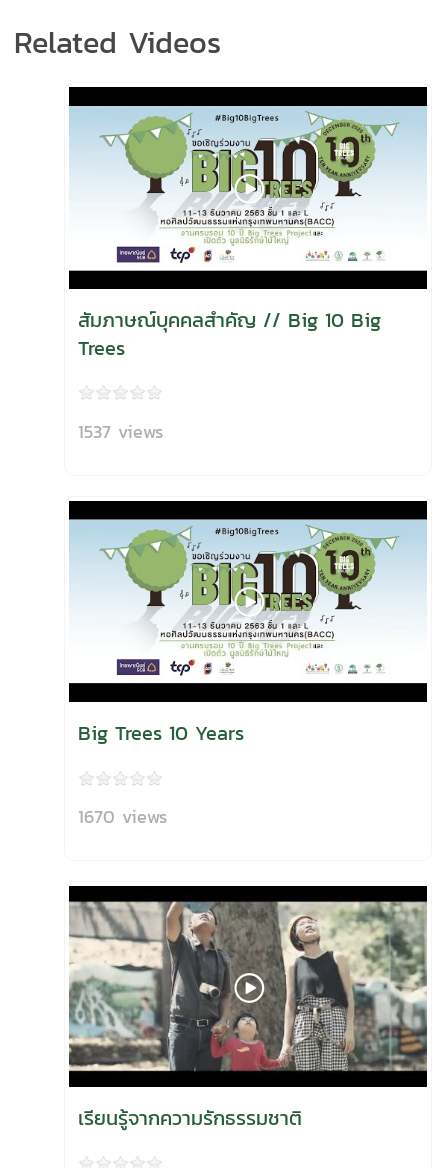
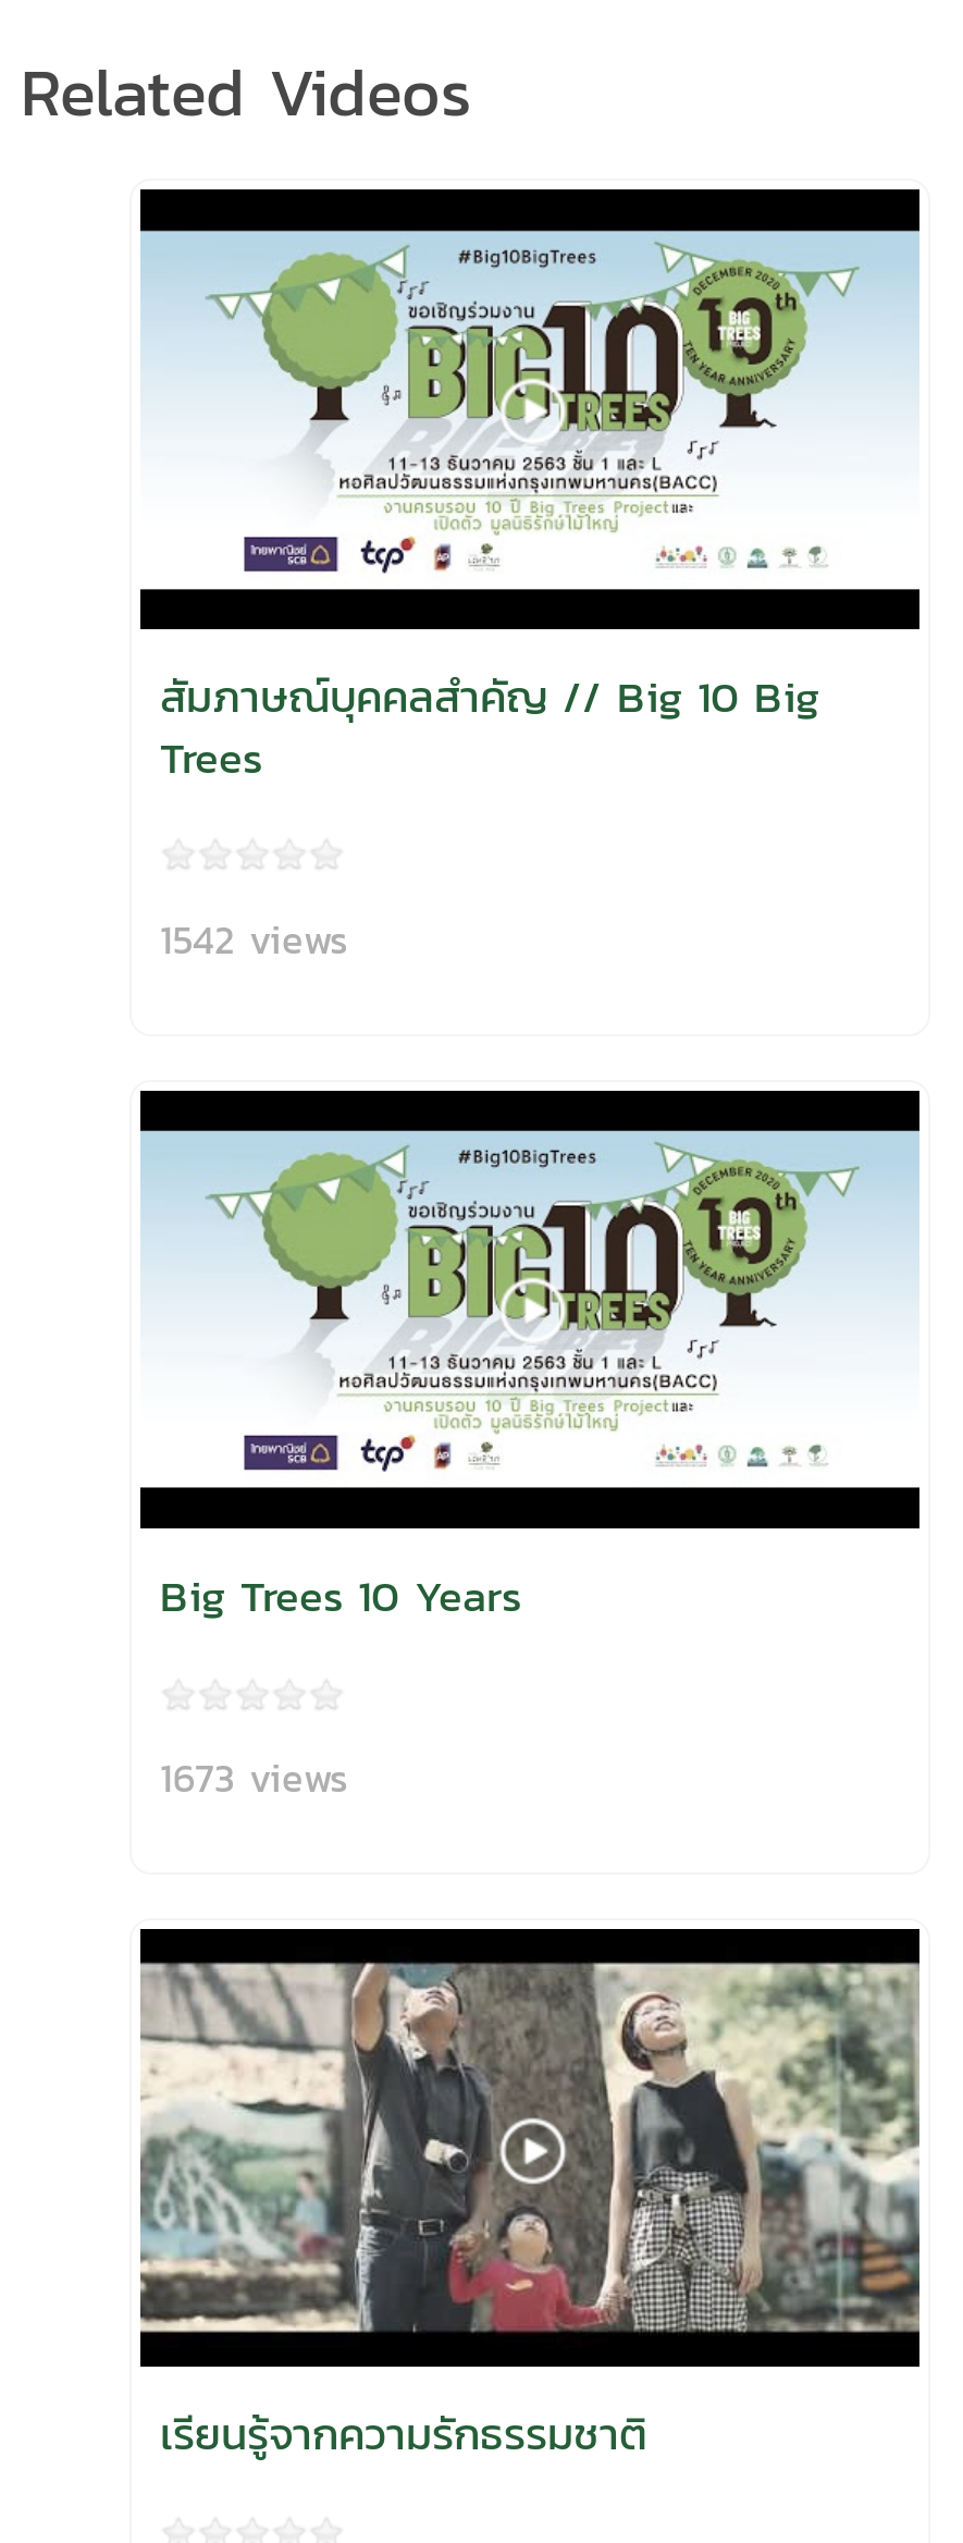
[78,417,163,444] 1537 views -> [160,909,347,968] 1542 views
[78,803,167,830] 1670 views -> [160,1748,347,1807] 1673 views

